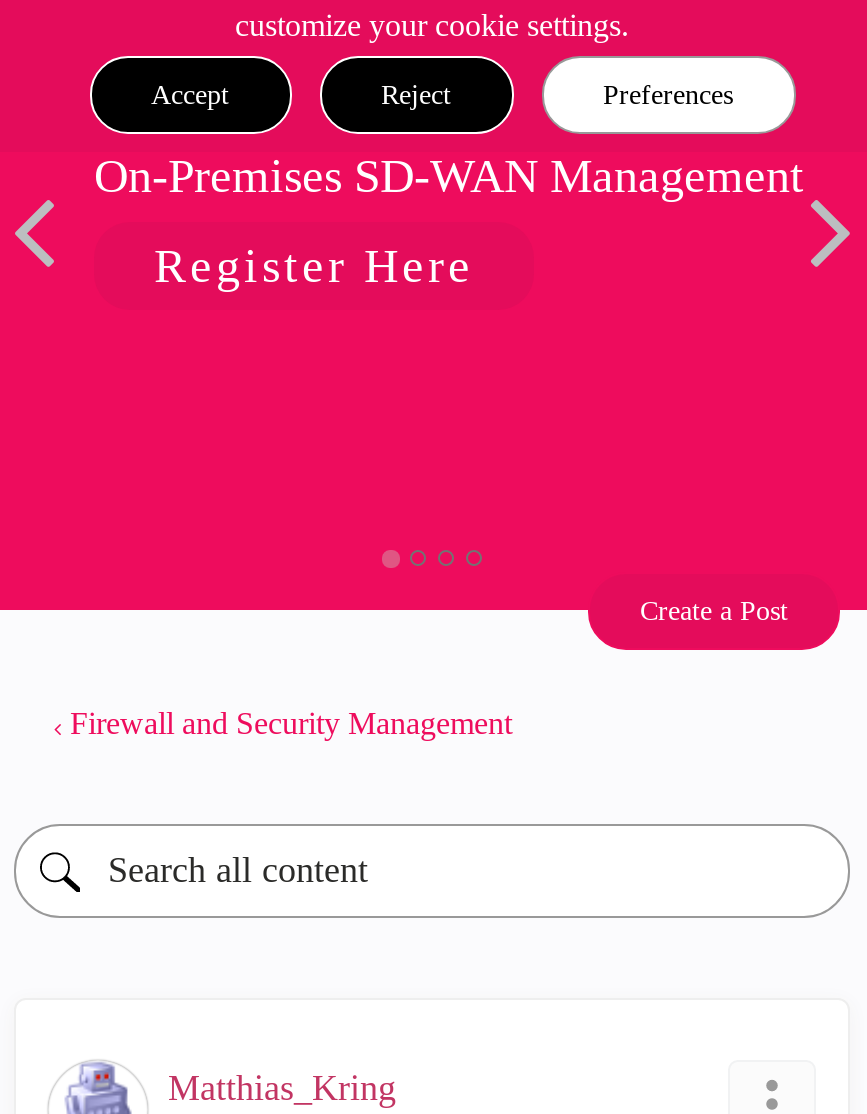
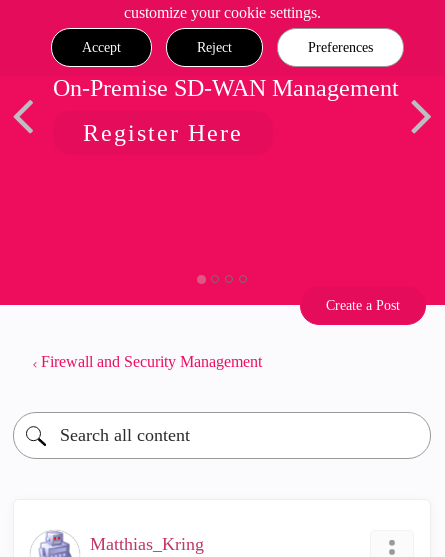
[94,150,804,202] On-Premises SD-WAN Management -> [53,75,399,101] On-Premise SD-WAN Management

